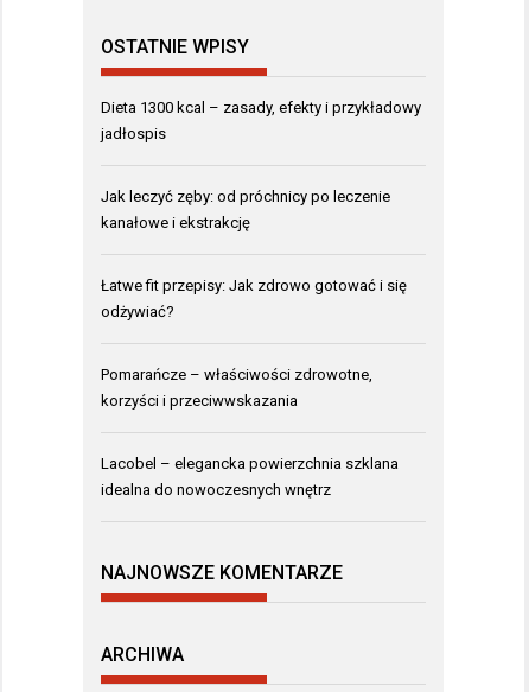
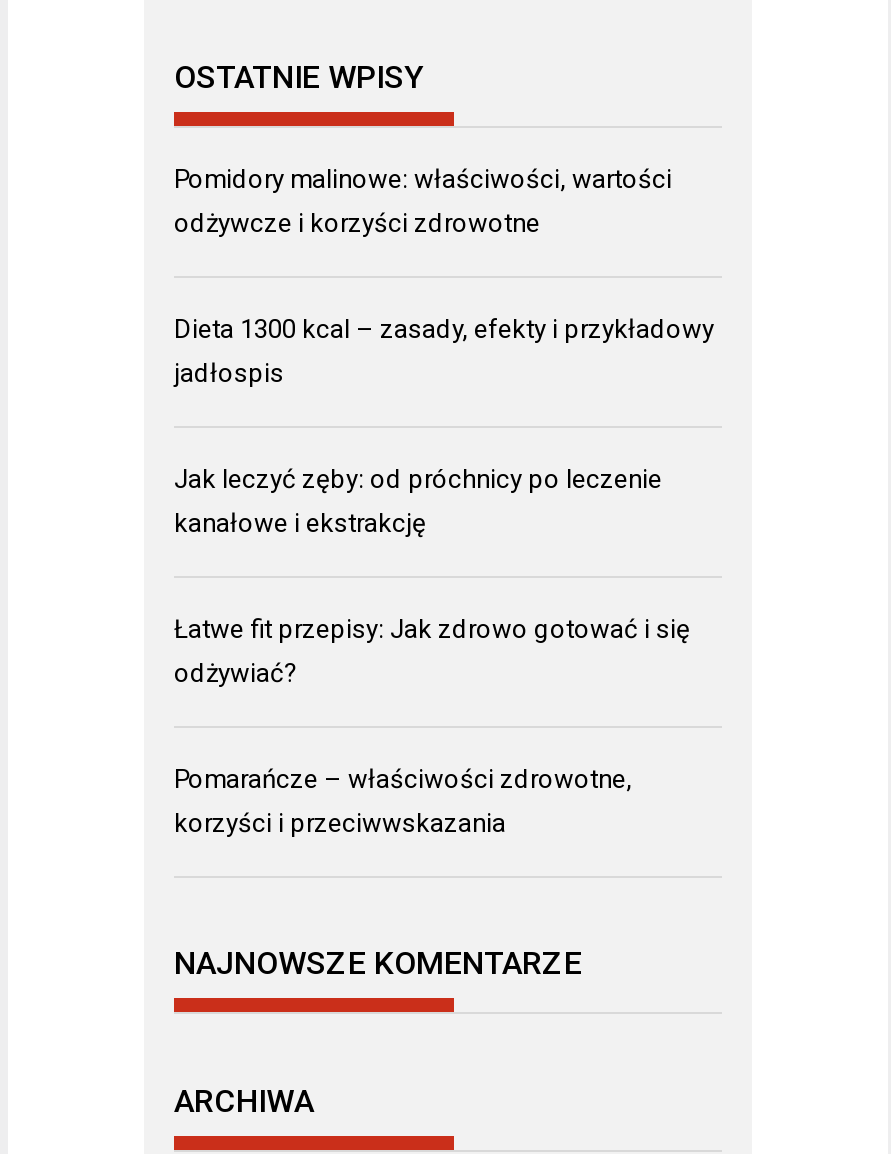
none -> [174,163,672,237] Pomidory malinowe: właściwości, wartości | odżywcze i korzyści zdrowotne
moved [101,98,421,409] -> [174,313,714,837]: Dieta 1300 kcal – zasady, efekty i przykładowy | jadłospis | Jak leczyć zęby: od próchnicy po leczenie | kanałowe i ekstrakcję | Łatwe fit przepisy: Jak zdrowo gotować i się | odżywiać? | Pomarańcze – właściwości zdrowotne, | korzyści i przeciwwskazania
[101,454,399,498] Lacobel – elegancka powierzchnia szklana | idealna do nowoczesnych wnętrz -> none

